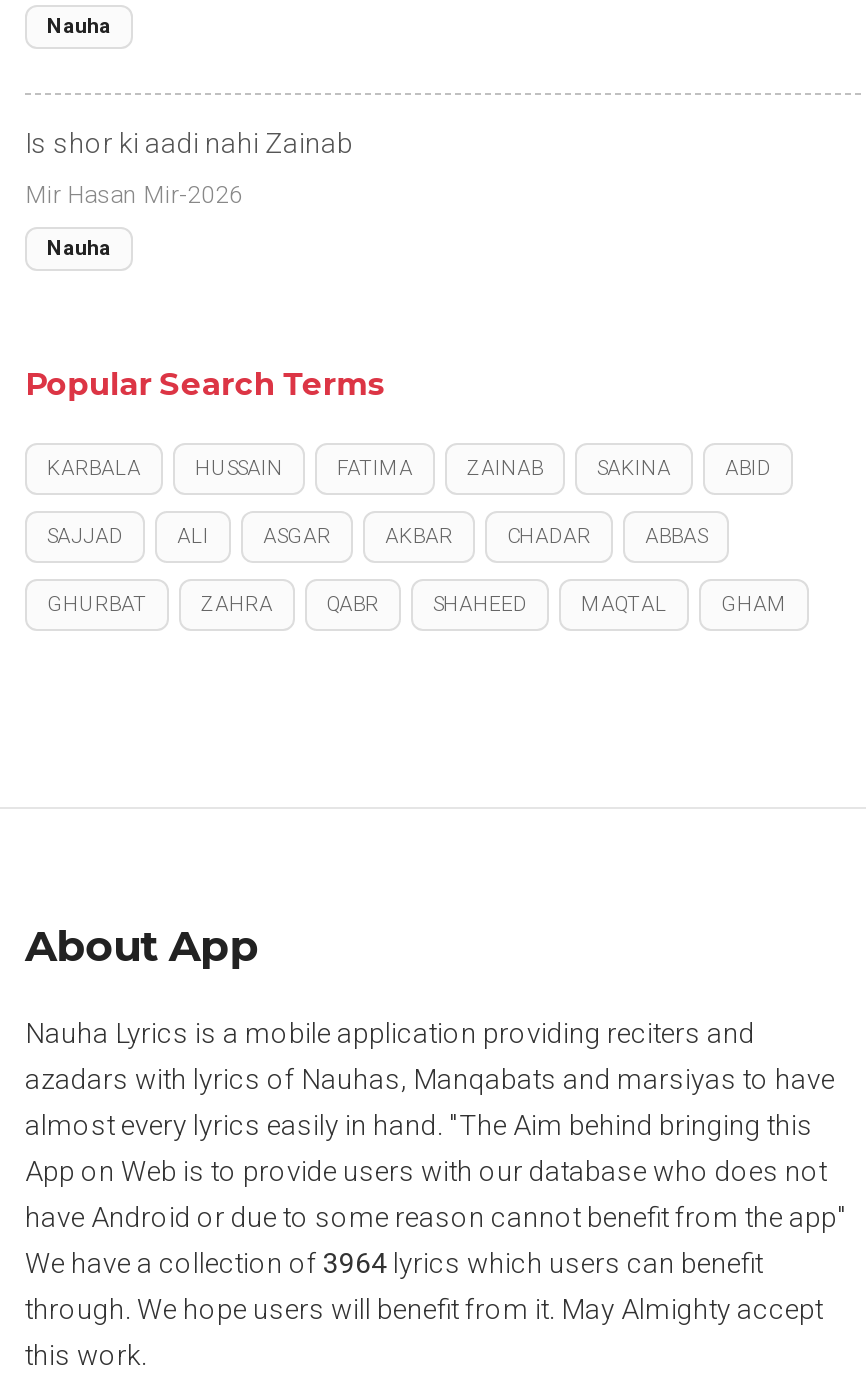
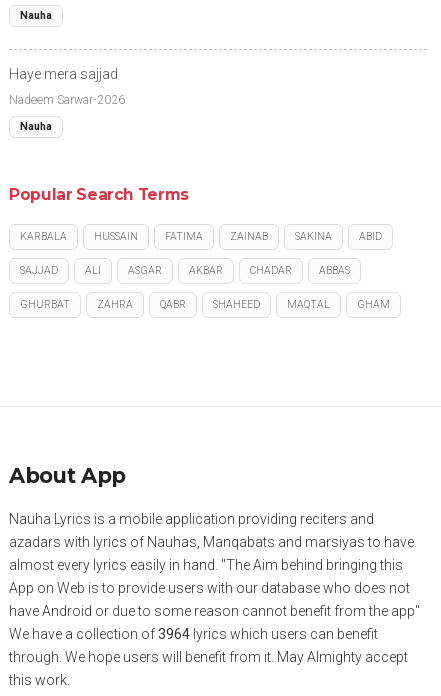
[25,126,353,158] Is shor ki aadi nahi Zainab -> [9,66,118,82] Haye mera sajjad
[25,180,243,208] Mir Hasan Mir-2026 -> [9,93,125,107] Nadeem Sarwar-2026

